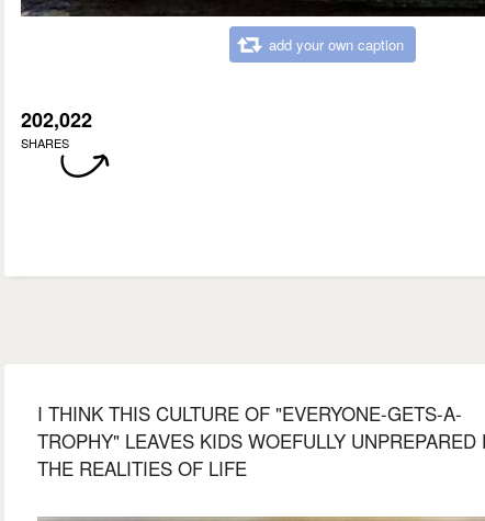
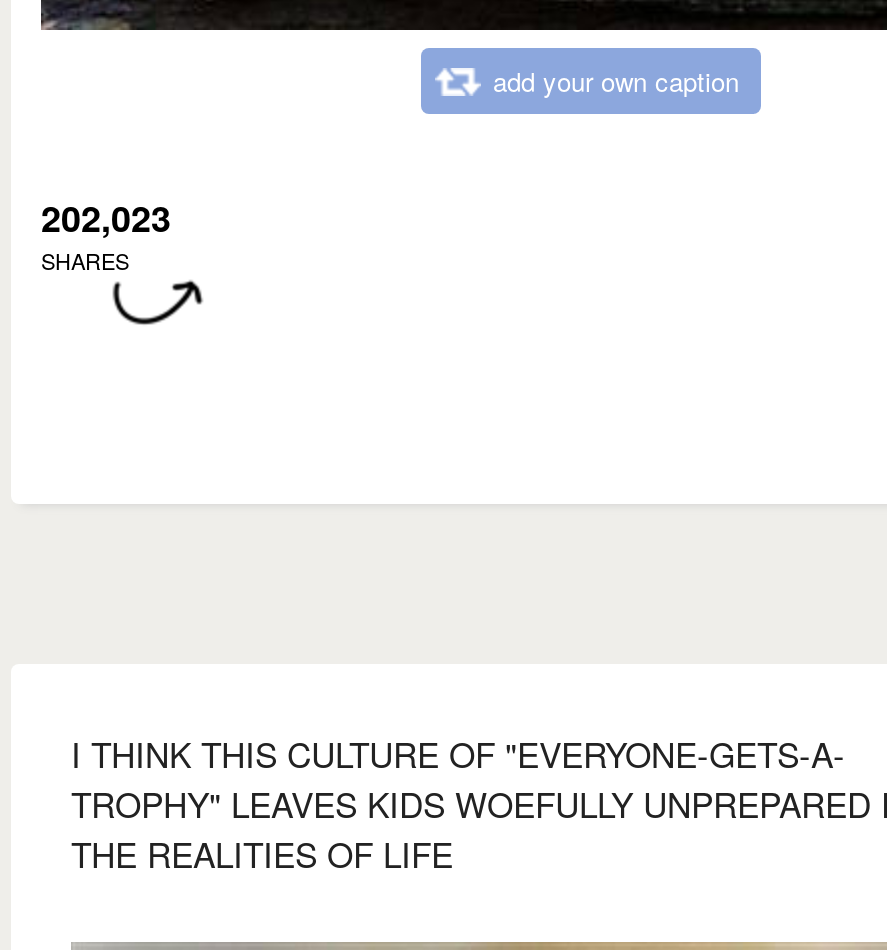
[21,105,92,134] 202,022 -> [41,192,171,244] 202,023

